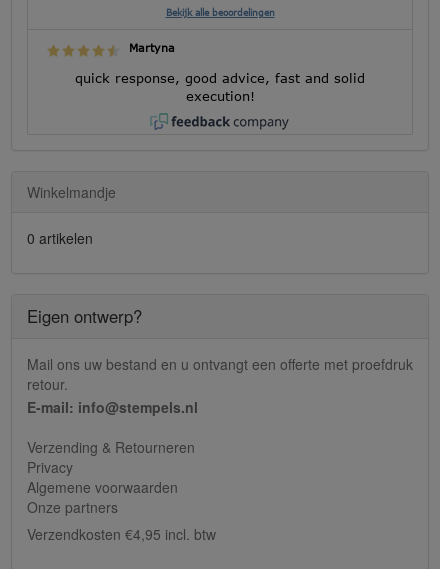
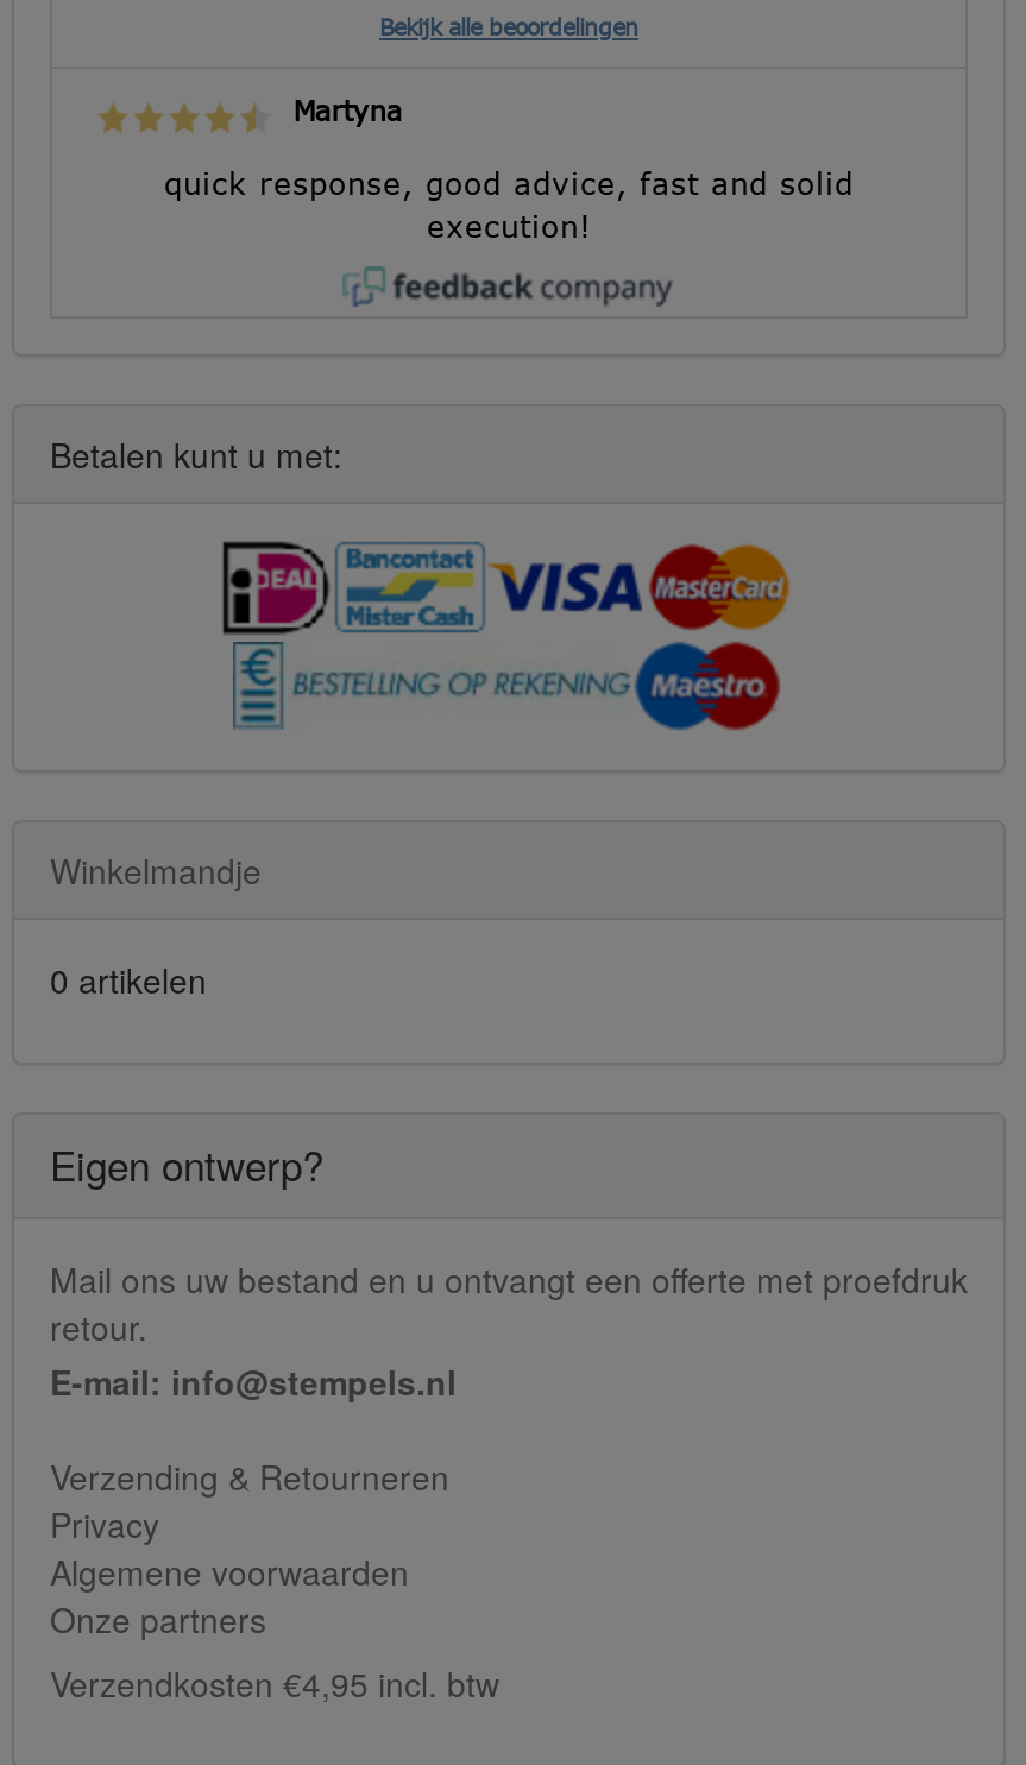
none -> [50,430,342,477] Betalen kunt u met:
none -> [219,538,792,731] [image]

